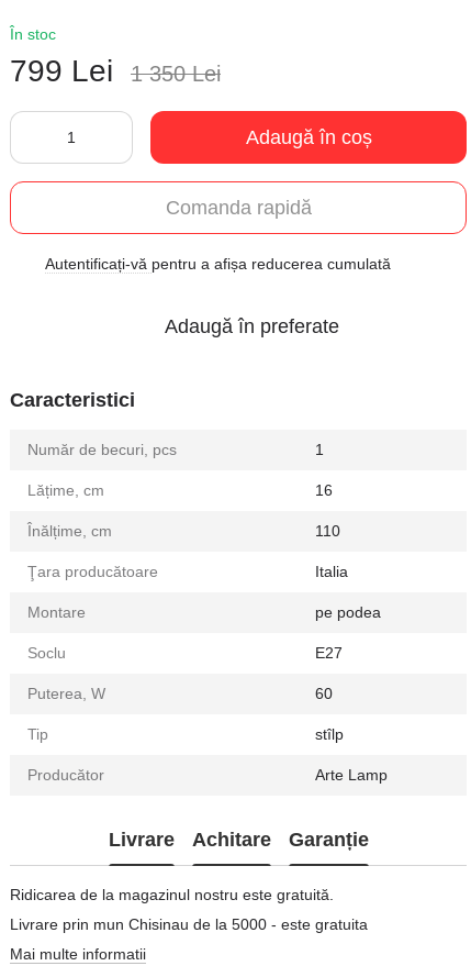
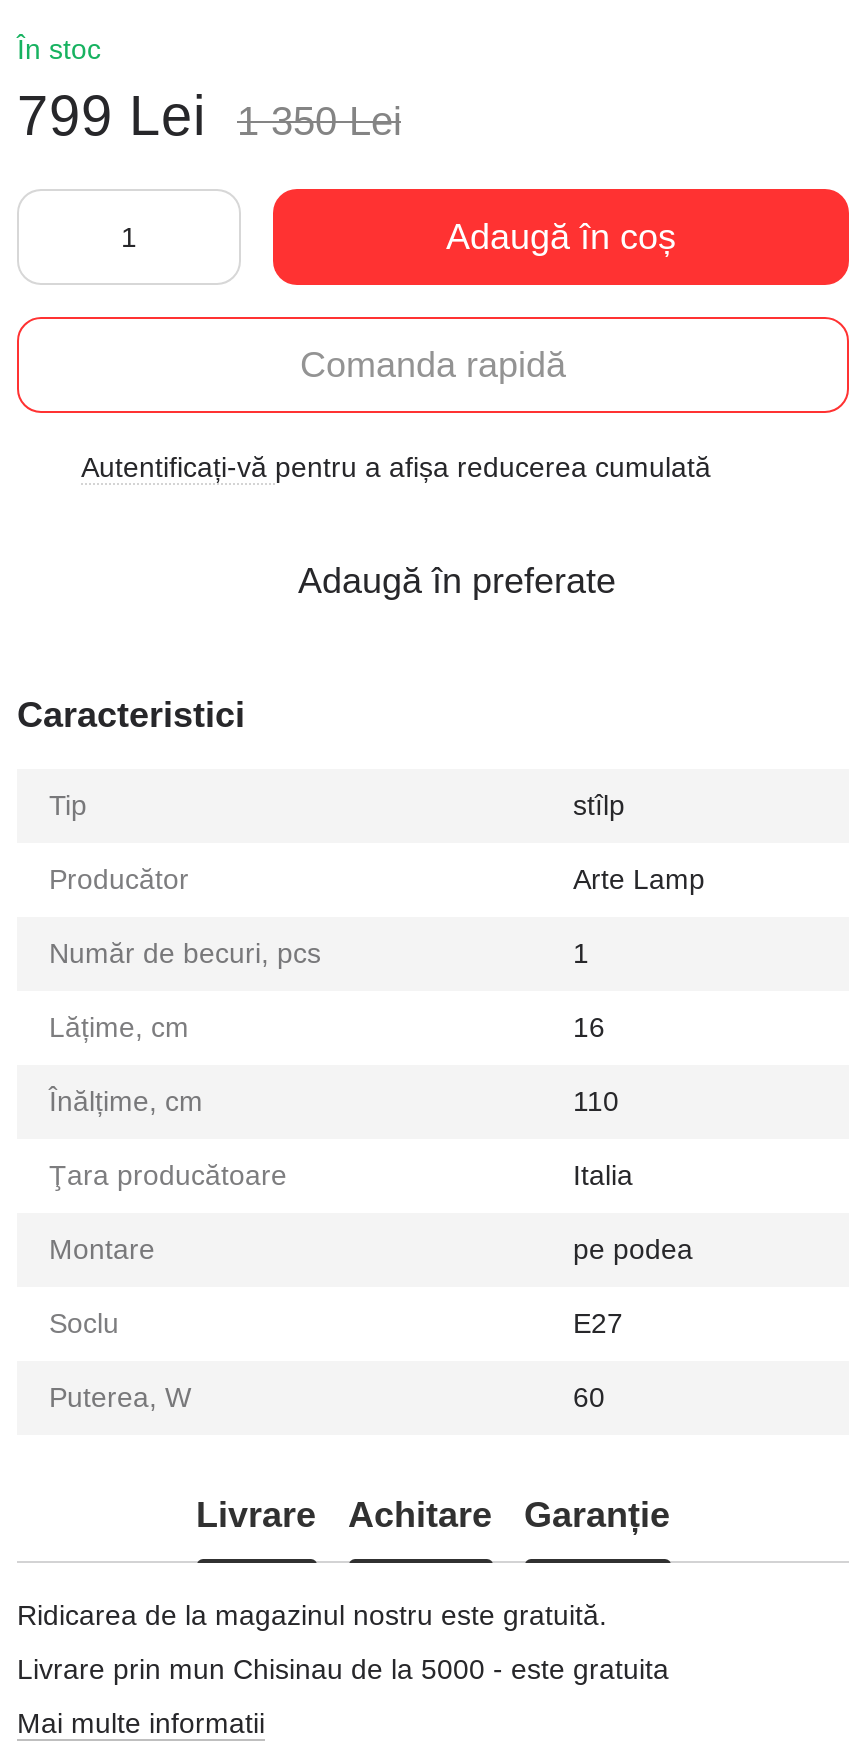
moved [27,441,381,702] -> [49,937,693,1413]: Număr de becuri, pcs | 1 | Lățime, cm | ... | Puterea, W | 60
moved [27,725,388,784] -> [49,789,705,895]: Tip | stîlp | Producător | Arte Lamp

